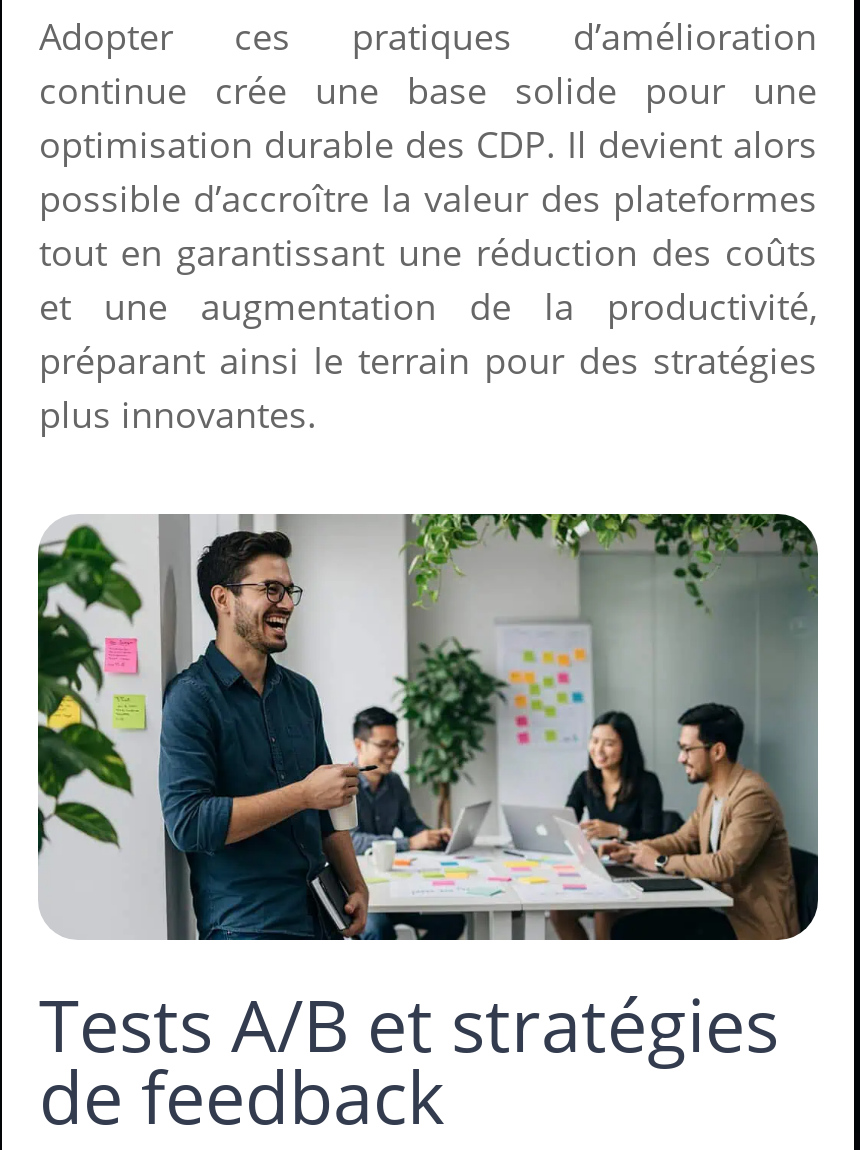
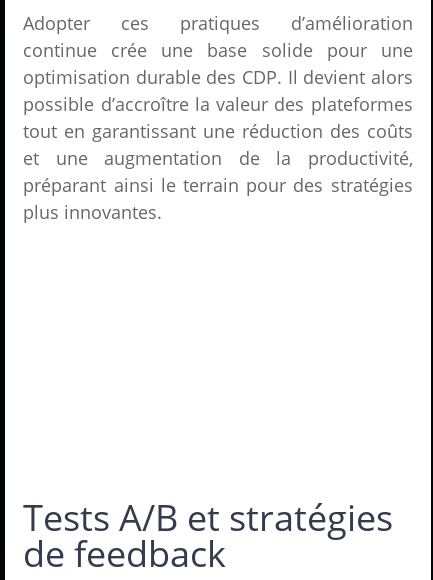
[36,512,820,942] [image] -> none

